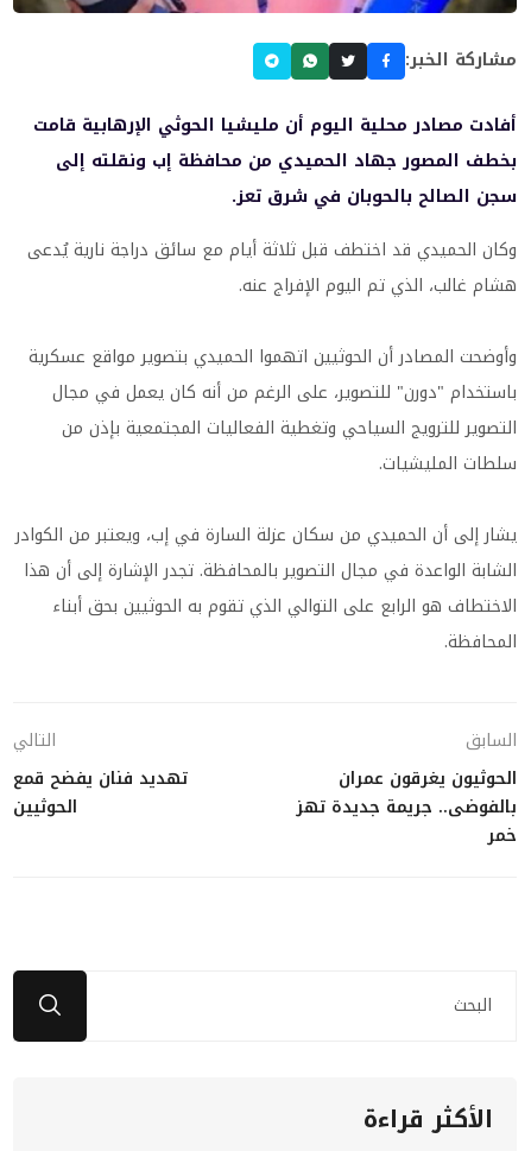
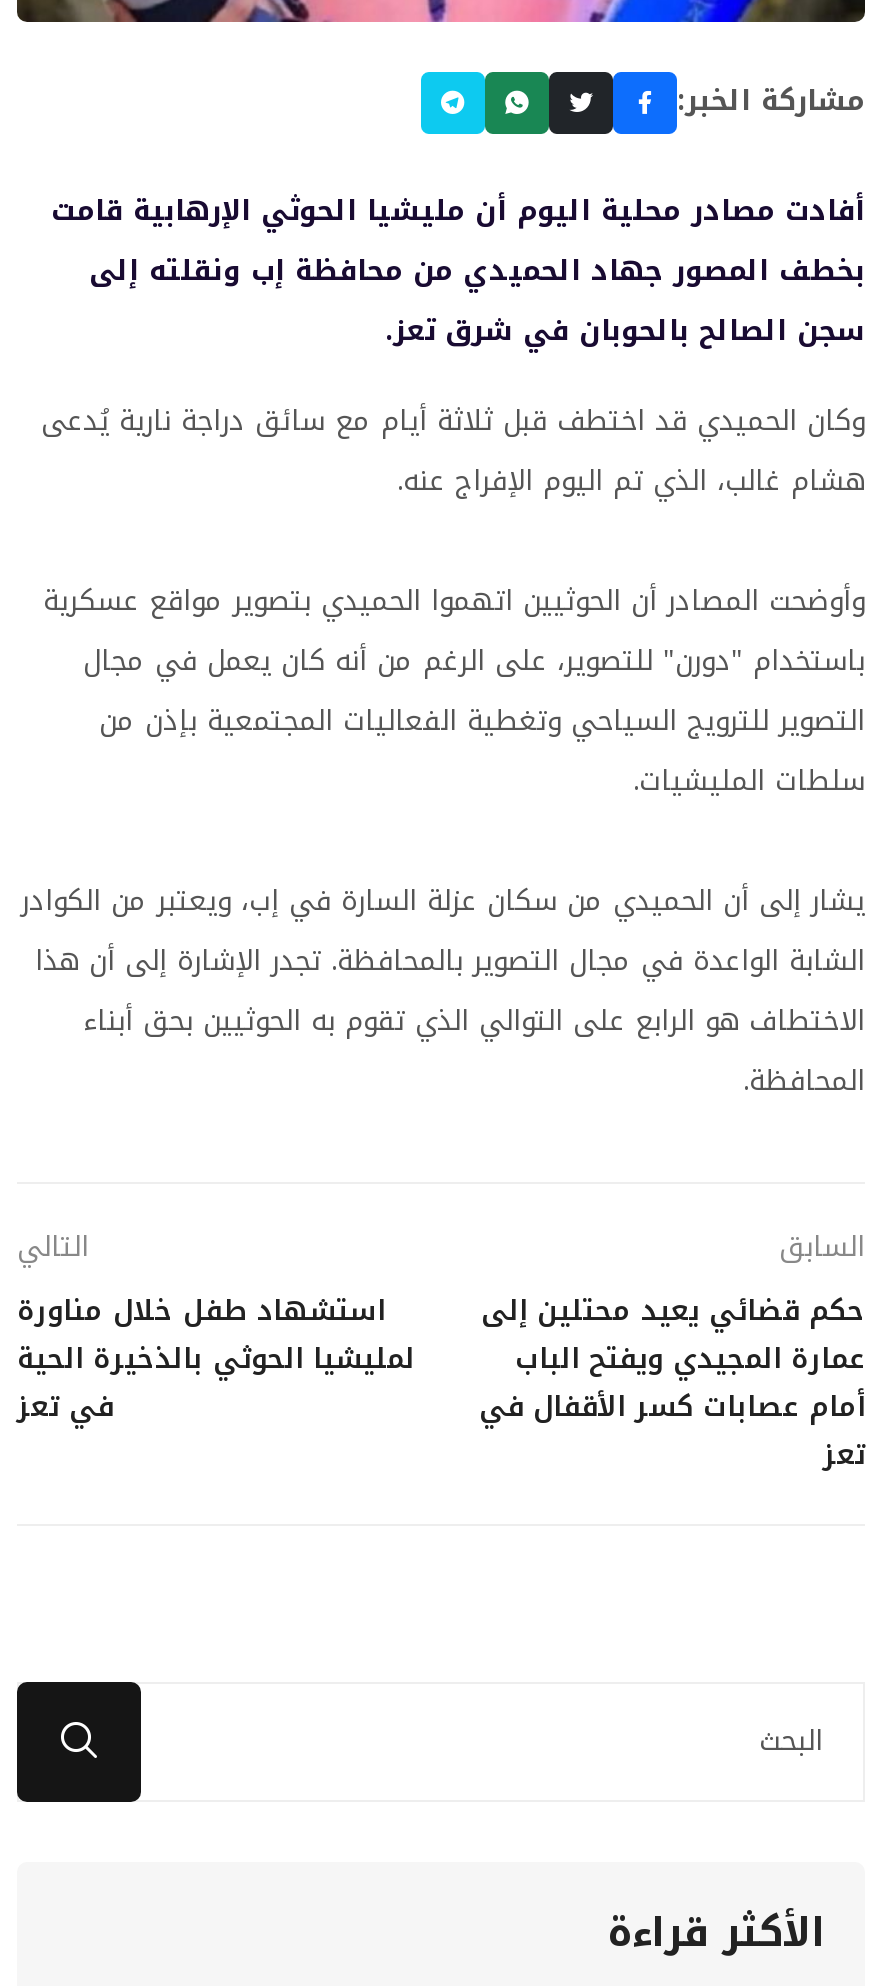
[13,762,188,823] تهديد فنان يفضح قمع | الحوثيين -> [17,1283,415,1433] استشهاد طفل خلال مناورة | لمليشيا الحوثي بالذخيرة الحية | في تعز
[296,762,517,851] الحوثيون يغرقون عمران | بالفوضى.. جريمة جديدة تهز | خمر -> [479,1283,865,1481] حكم قضائي يعيد محتلين إلى | عمارة المجيدي ويفتح الباب | أمام عصابات كسر الأقفال في | تعز

